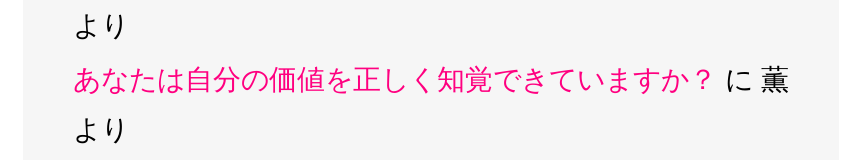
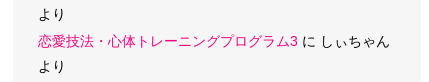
[73,63,789,95] あなたは自分の価値を正しく知覚できていますか？に薫 -> [38,33,390,49] 恋愛技法・心体トレーニングプログラム3にしぃちゃん

